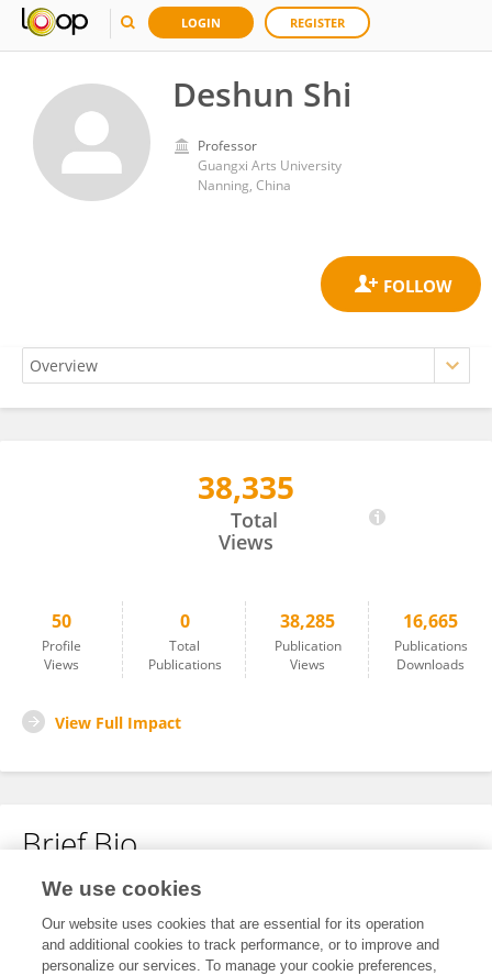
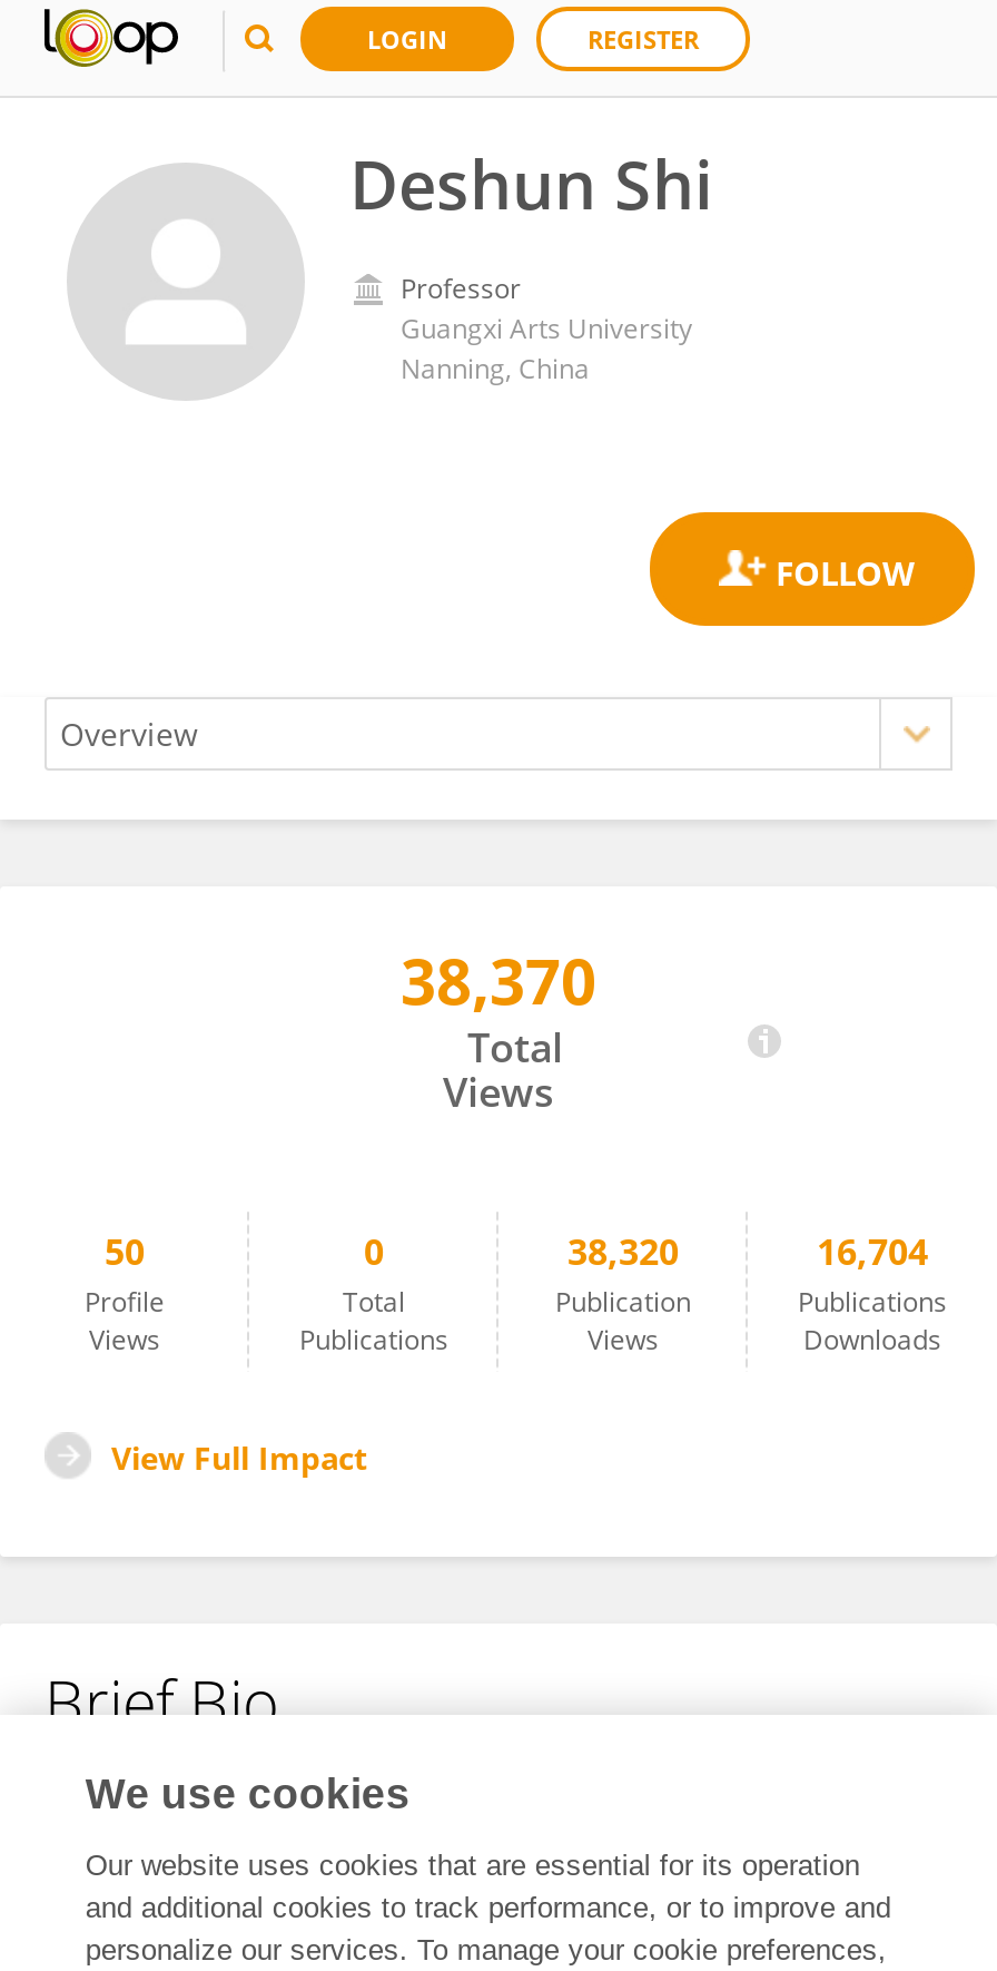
[198,466,294,508] 38,335 -> [401,938,596,1022] 38,370
[280,609,335,633] 38,285 -> [567,1227,679,1276] 38,320
[403,609,458,633] 16,665 -> [817,1227,928,1276] 16,704

